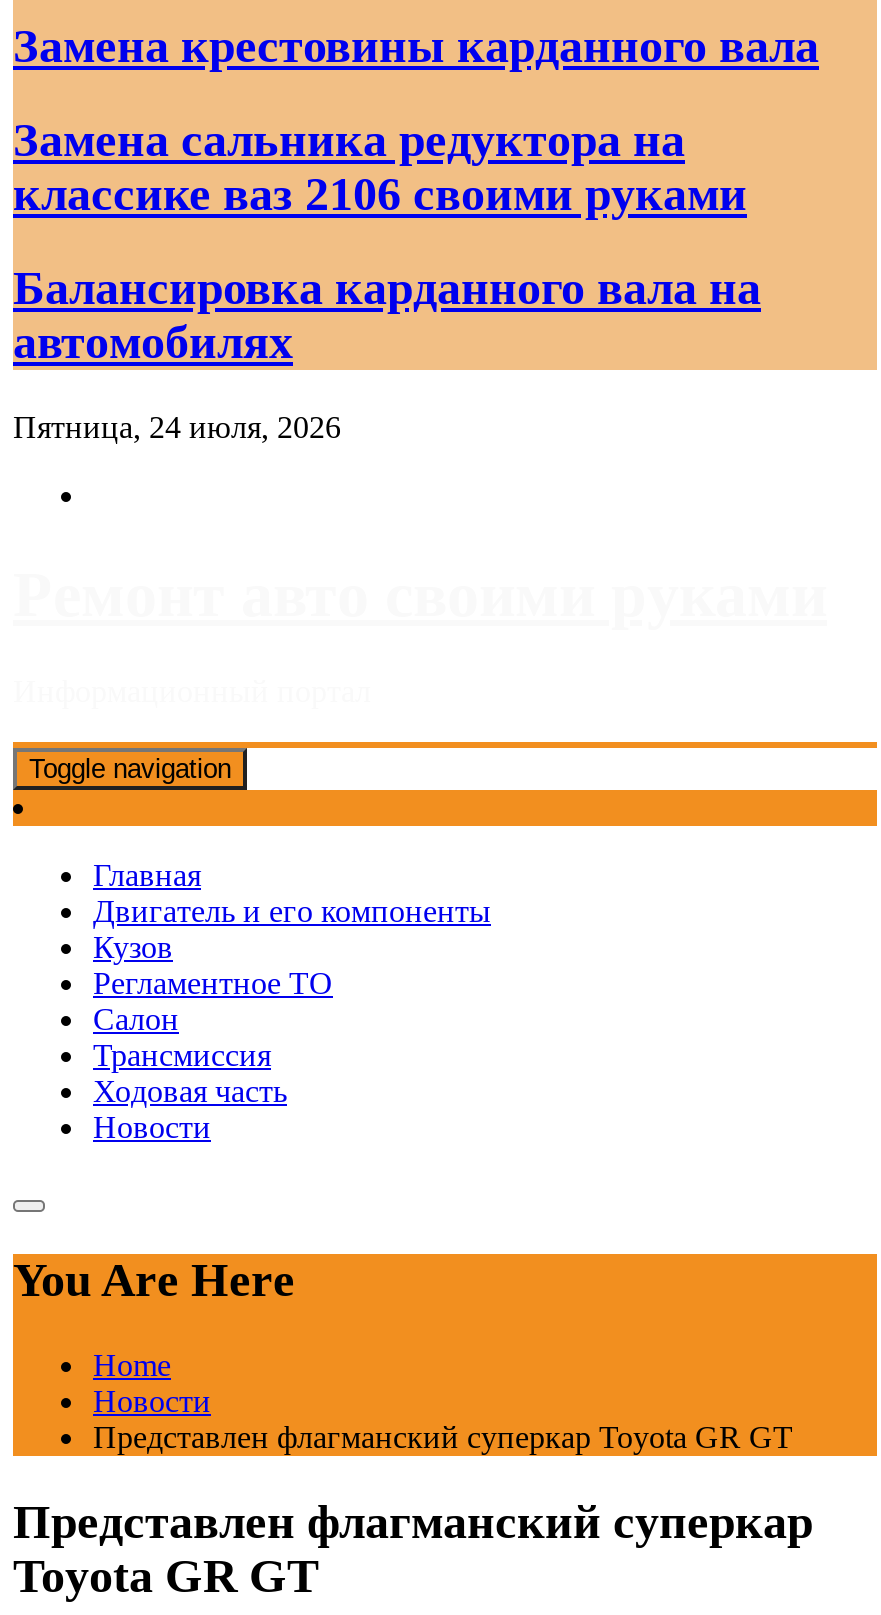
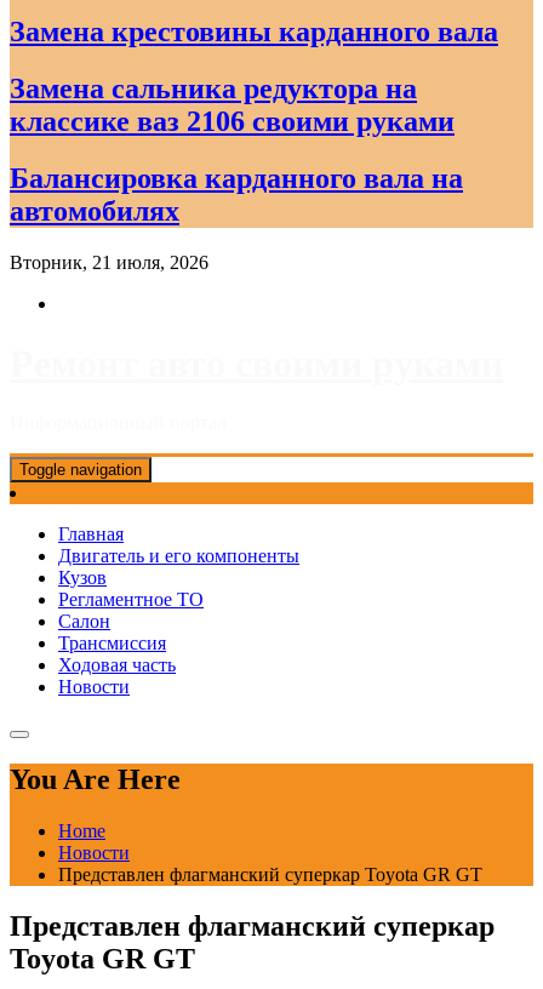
[13,410,341,444] Пятница, 24 июля, 2026 -> [10,252,208,273] Вторник, 21 июля, 2026

